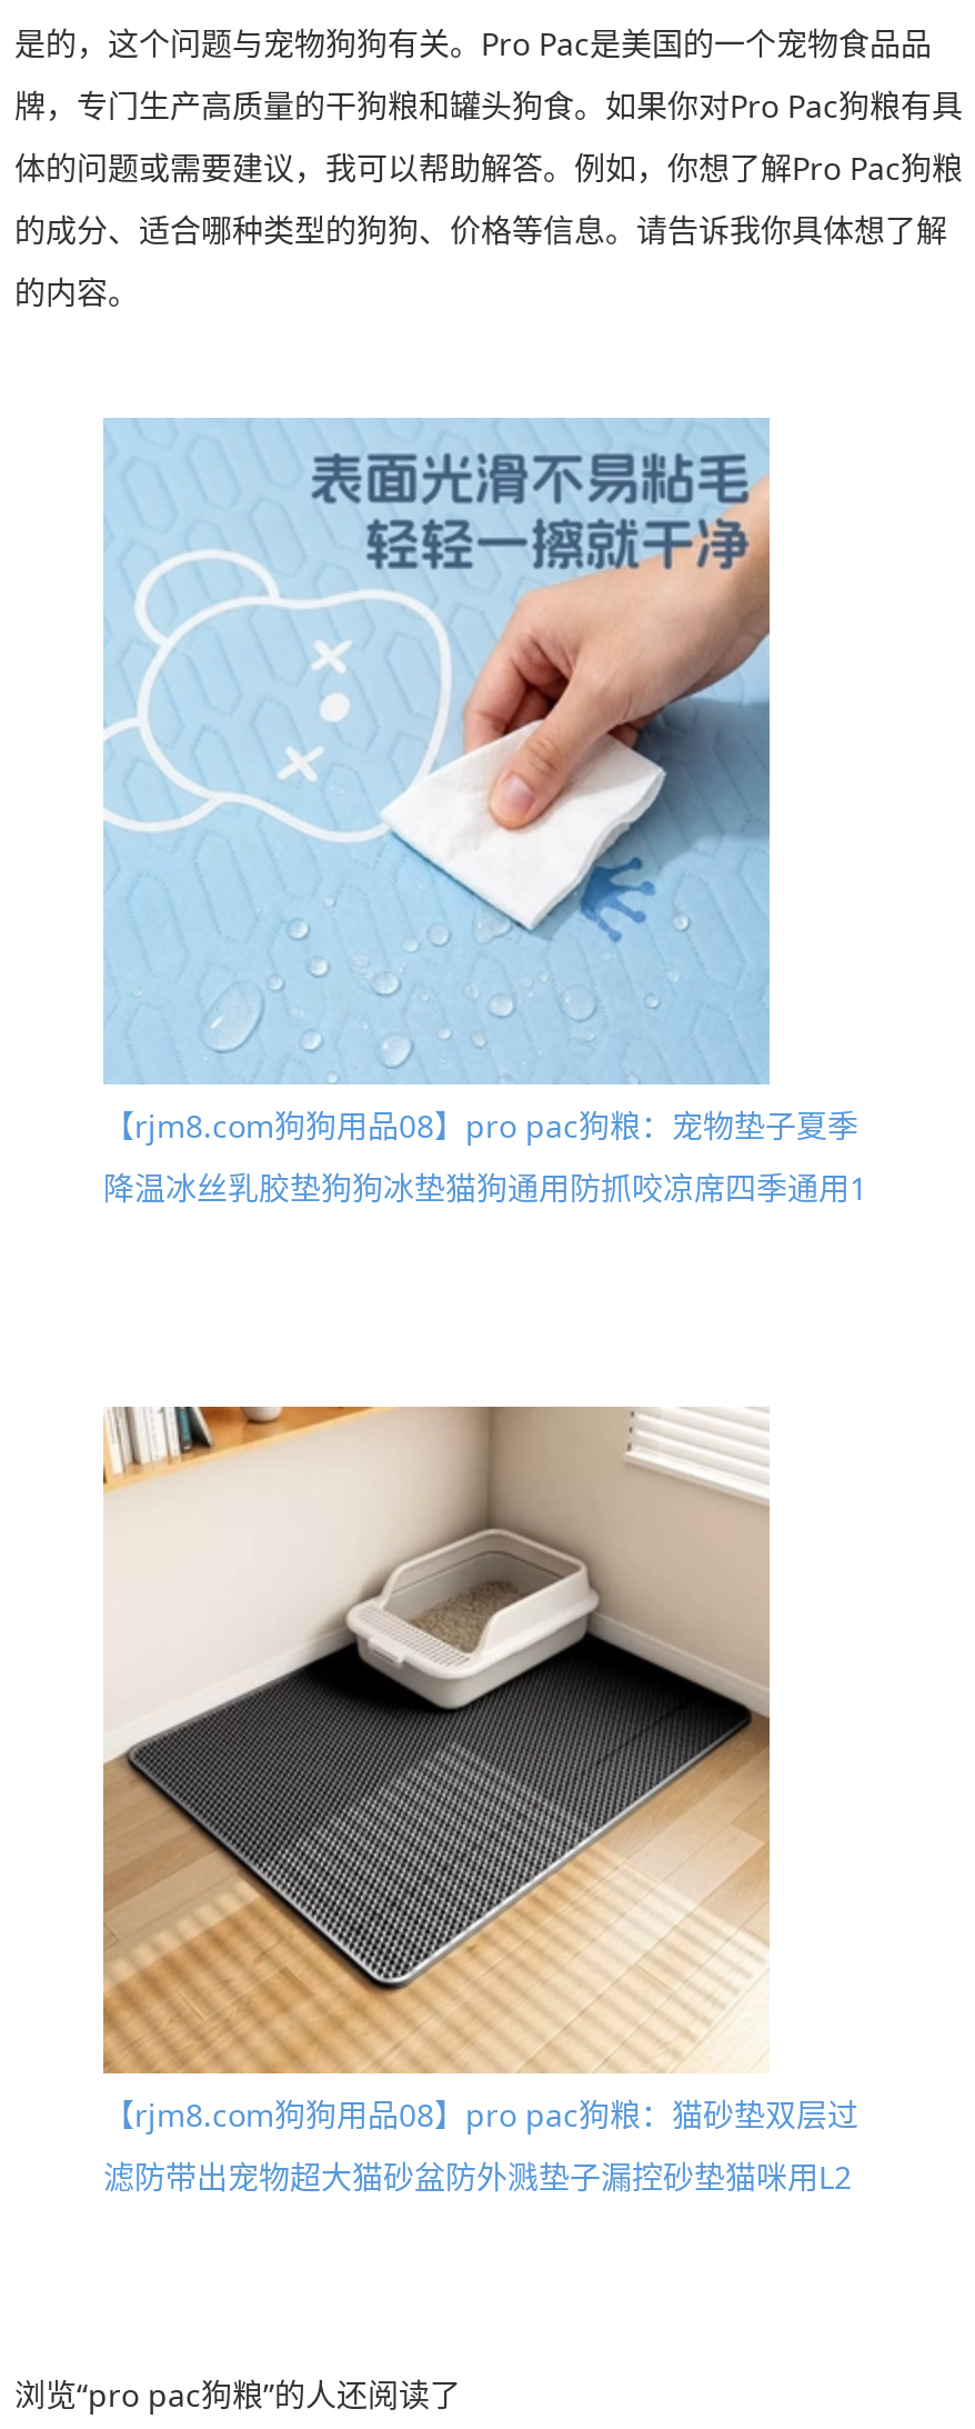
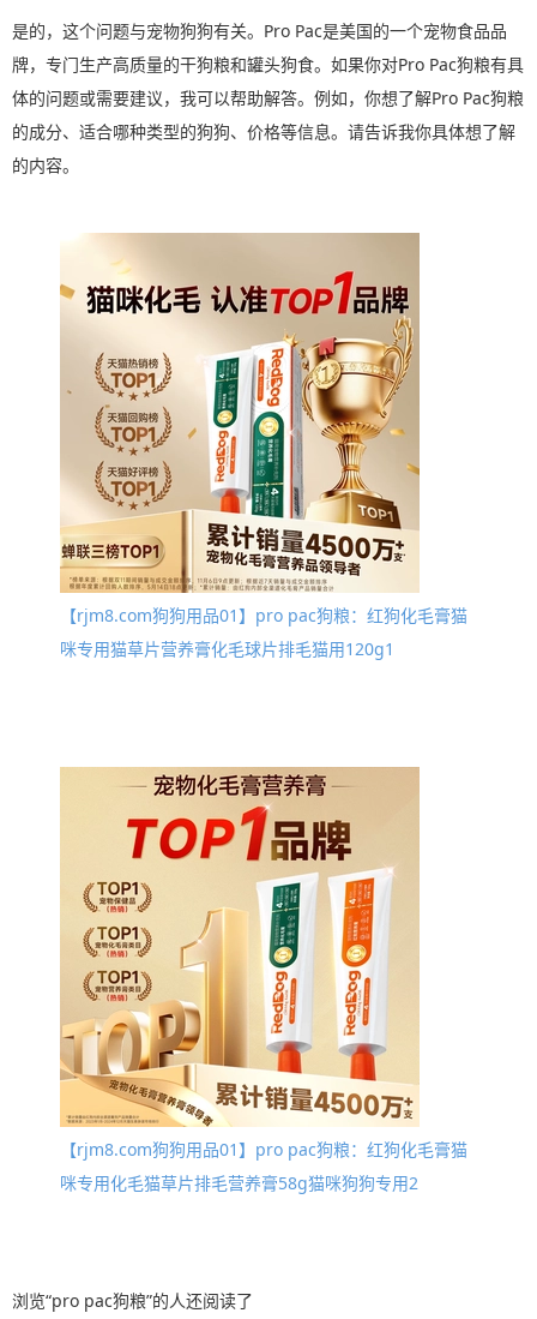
[103,418,858,1148] [image] | 【rjm8.com狗狗用品08】pro pac狗粮：宠物垫子夏季 -> [59,232,467,627] [image] | 【rjm8.com狗狗用品01】pro pac狗粮：红狗化毛膏猫
[103,1168,867,1210] 降温冰丝乳胶垫狗狗冰垫猫狗通用防抓咬凉席四季通用1 -> [60,638,394,661] 咪专用猫草片营养膏化毛球片排毛猫用120g1
[103,1405,858,2137] [image] | 【rjm8.com狗狗用品08】pro pac狗粮：猫砂垫双层过 -> [60,767,467,1161] [image] | 【rjm8.com狗狗用品01】pro pac狗粮：红狗化毛膏猫
[103,2157,852,2199] 滤防带出宠物超大猫砂盆防外溅垫子漏控砂垫猫咪用L2 -> [60,1172,418,1195] 咪专用化毛猫草片排毛营养膏58g猫咪狗狗专用2

